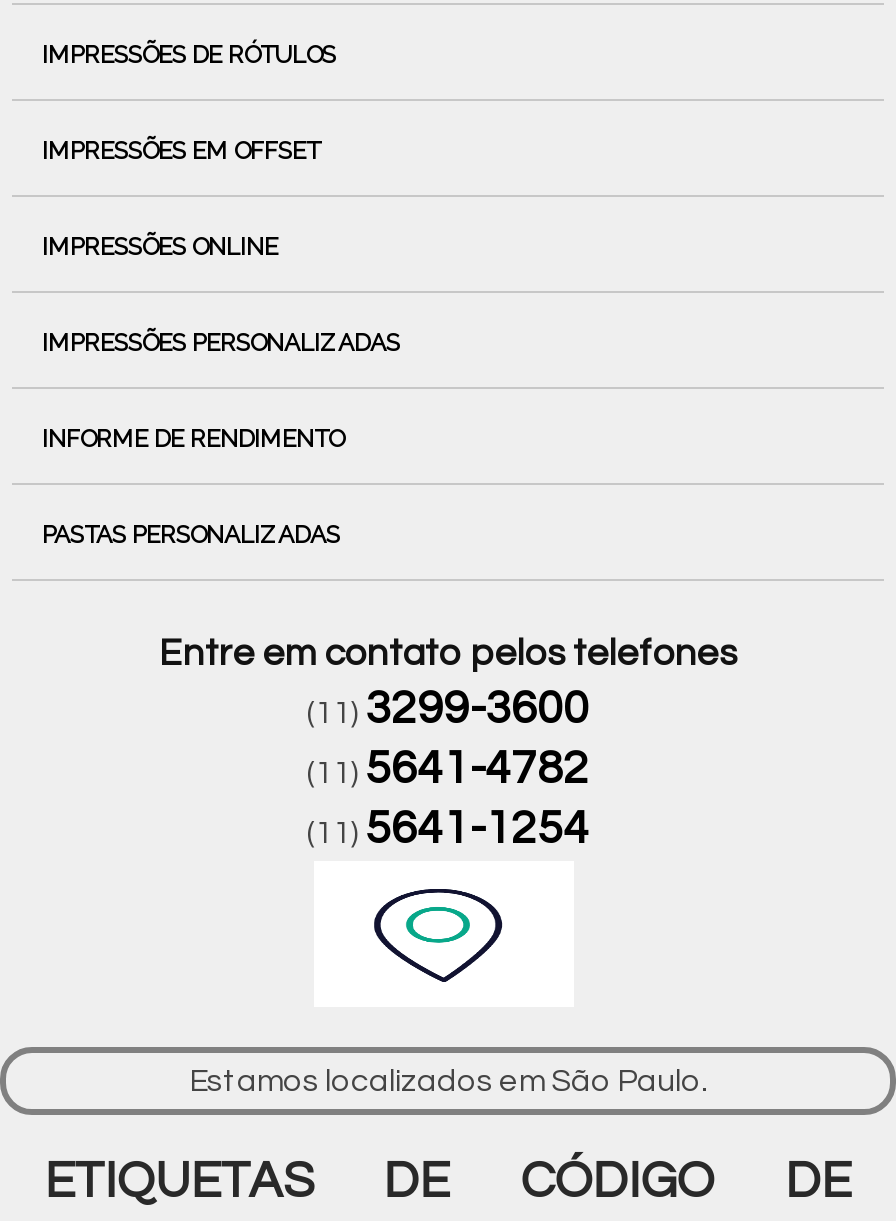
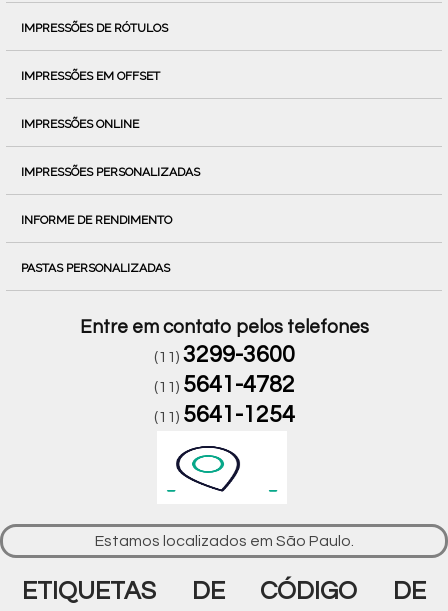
[336,887,504,983] [image] -> [166,445,251,493] [image]

